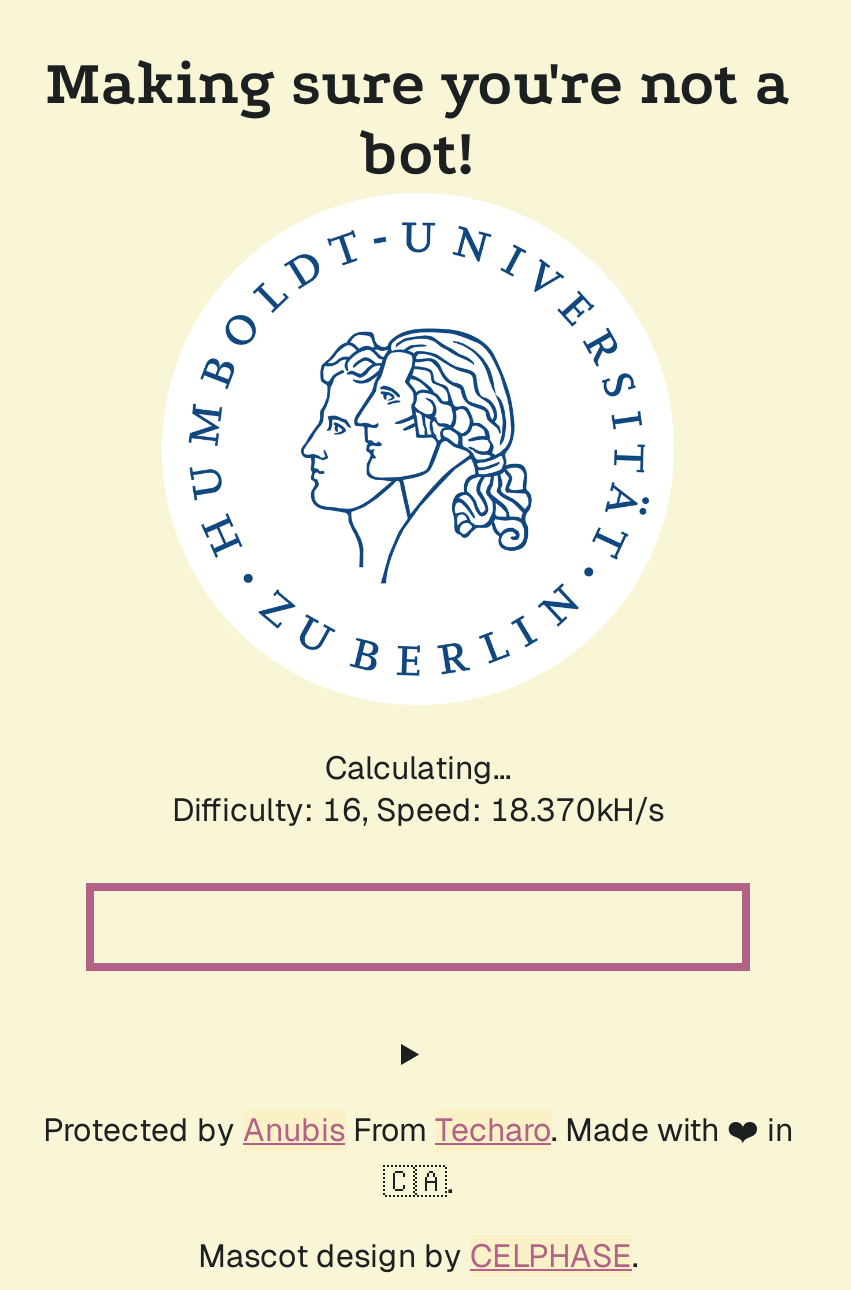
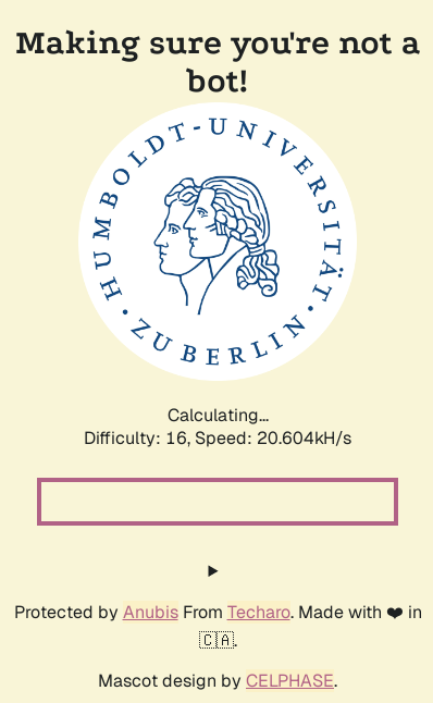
[172,789,664,831] Difficulty: 16, Speed: 18.370kH/s -> [84,427,351,449] Difficulty: 16, Speed: 20.604kH/s

